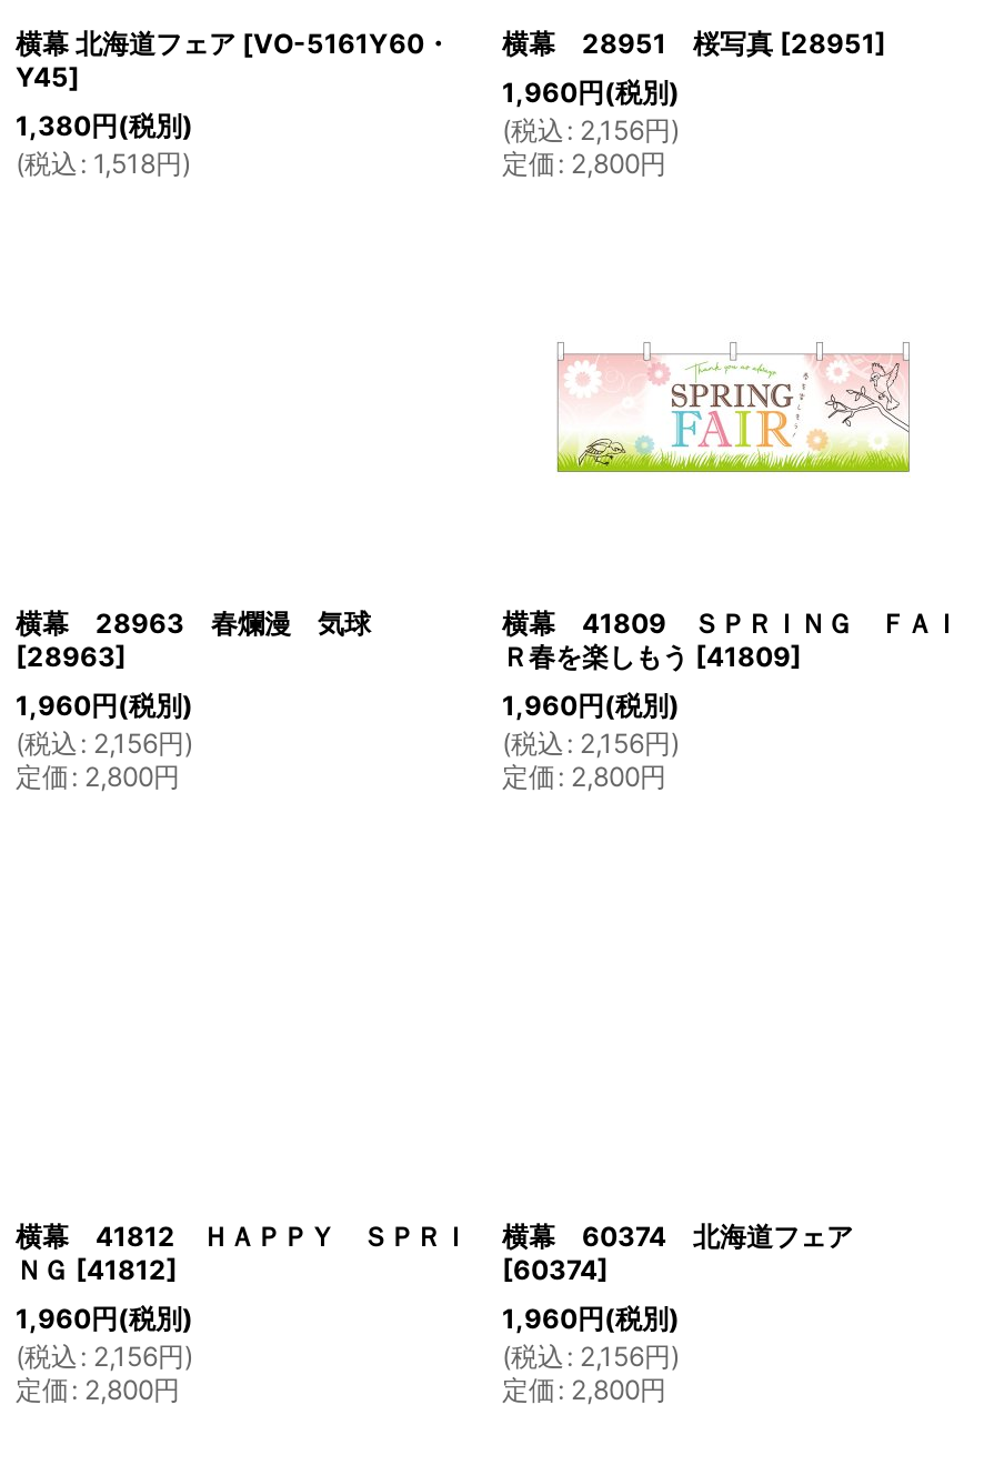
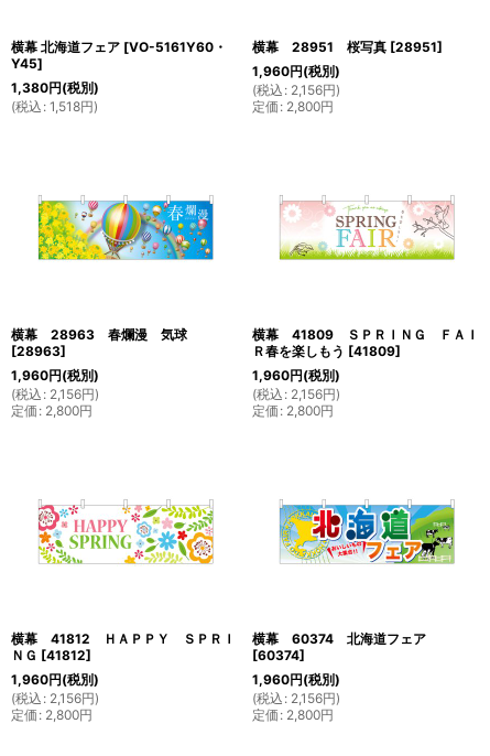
none -> [37,195,215,261] [image]
none -> [37,499,215,565] [image]
none -> [279,499,456,565] [image]

